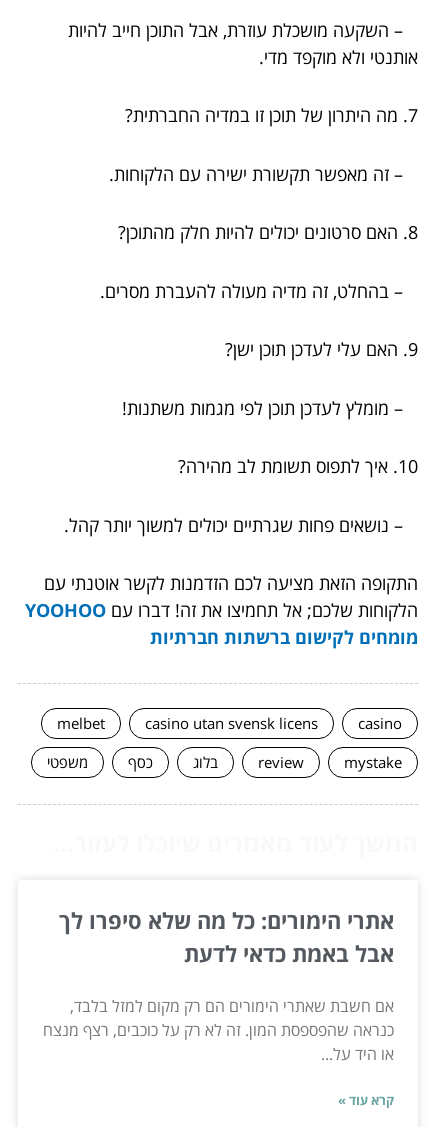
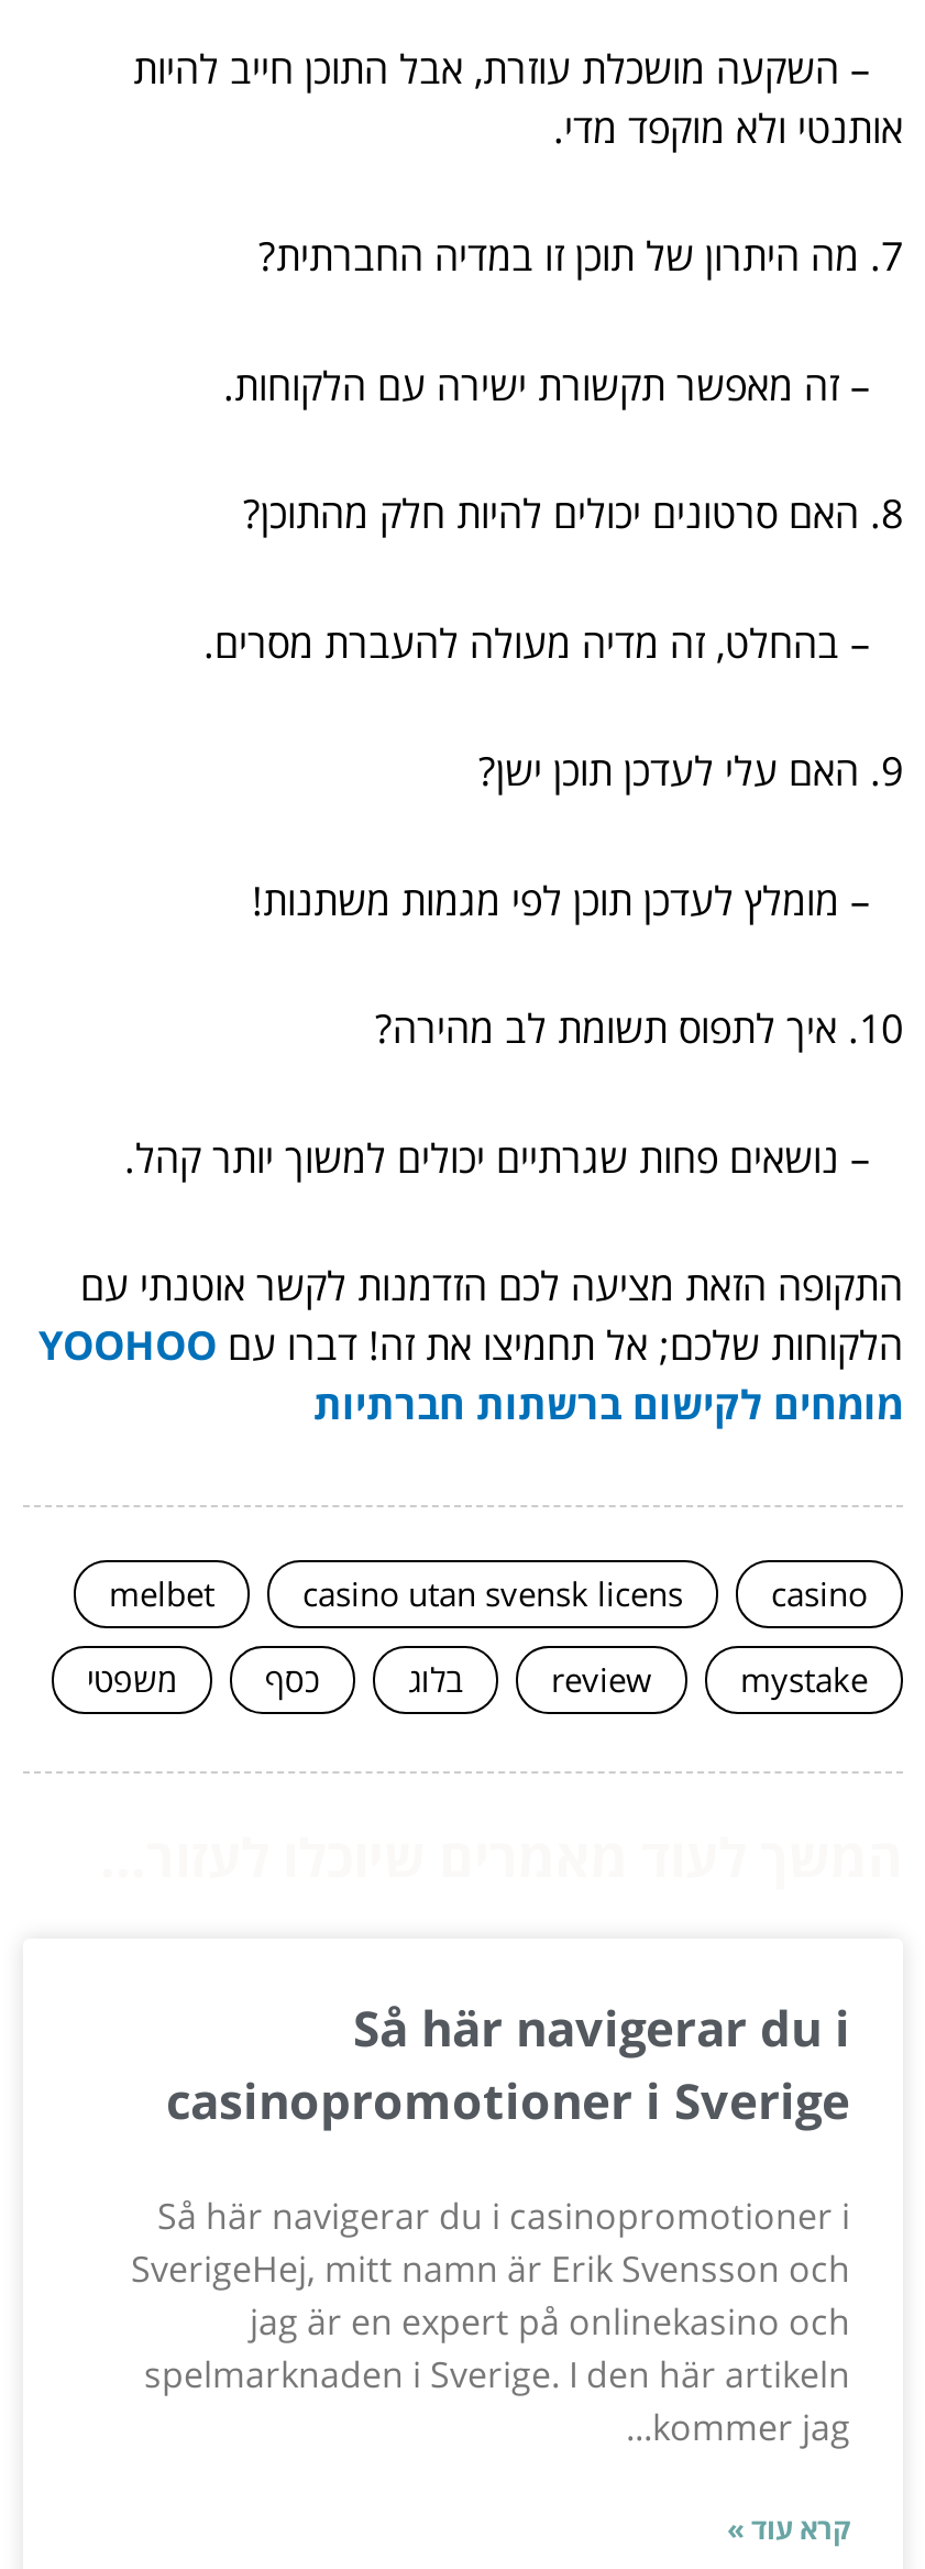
[59,905,394,968] אתרי הימורים: כל מה שלא סיפרו לך | אבל באמת כדאי לדעת -> [166,1993,850,2132] Så här navigerar du i | casinopromotioner i Sverige
[43,995,394,1065] אם חשבת שאתרי הימורים הם רק מקום למזל בלבד, | כנראה שהפספסת המון. זה לא רק על כוכבים, רצף מנצח | או היד על... -> [131,2191,850,2451] Så här navigerar du i casinopromotioner i | SverigeHej, mitt namn är Erik Svensson och | jag är en expert på onlinekasino och | spelmarknaden i Sverige. I den här artikeln | kommer jag...

